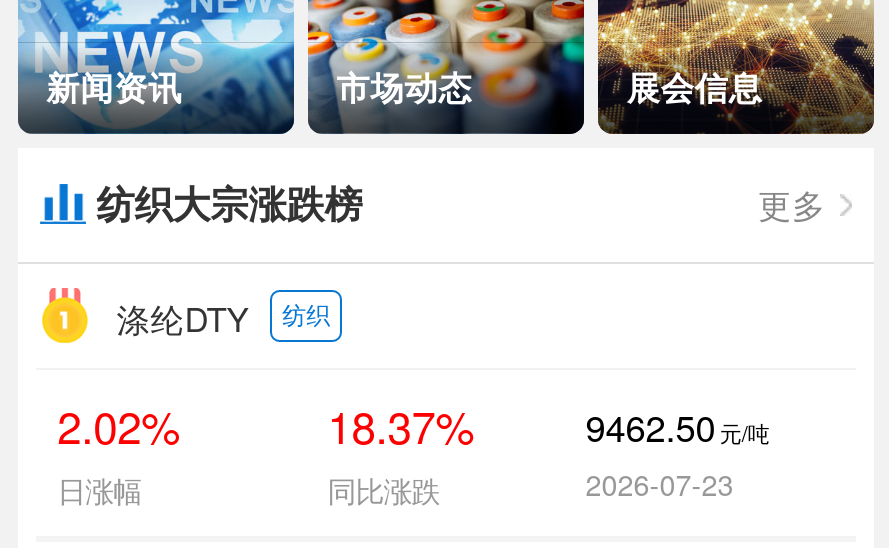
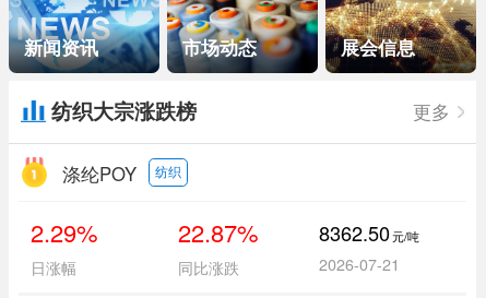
[116,294,248,342] 涤纶DTY -> [62,160,137,186] 涤纶POY
[57,394,181,456] 2.02% -> [30,215,98,249] 2.29%
[328,394,476,456] 18.37% -> [178,215,259,249] 22.87%
[585,399,770,505] 9462.50 元/吨 | 2026-07-23 -> [319,218,419,275] 8362.50 元/吨 | 2026-07-21

